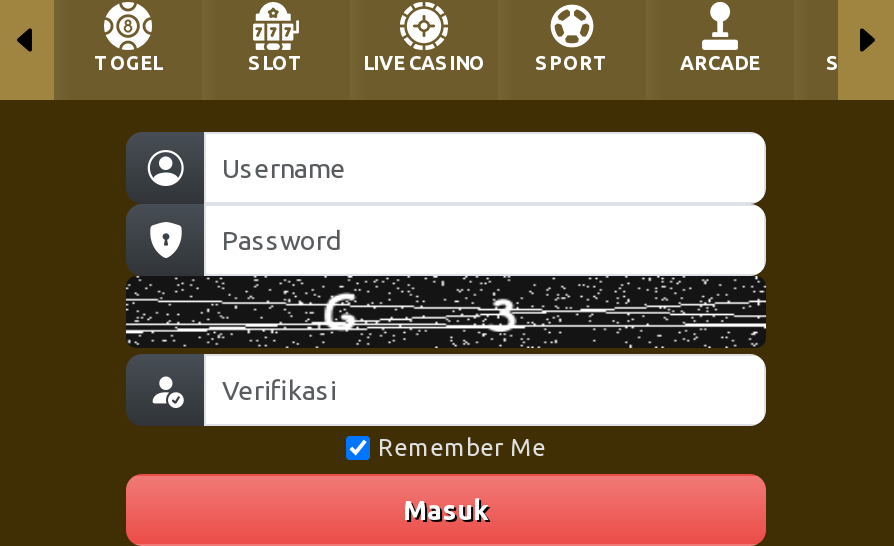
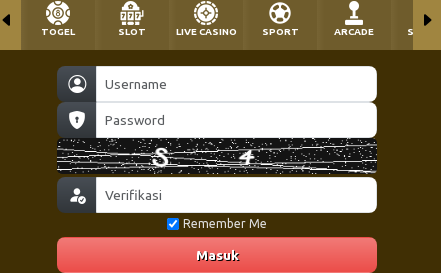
[124,274,768,348] [image] -> [57,138,377,174] [image]

